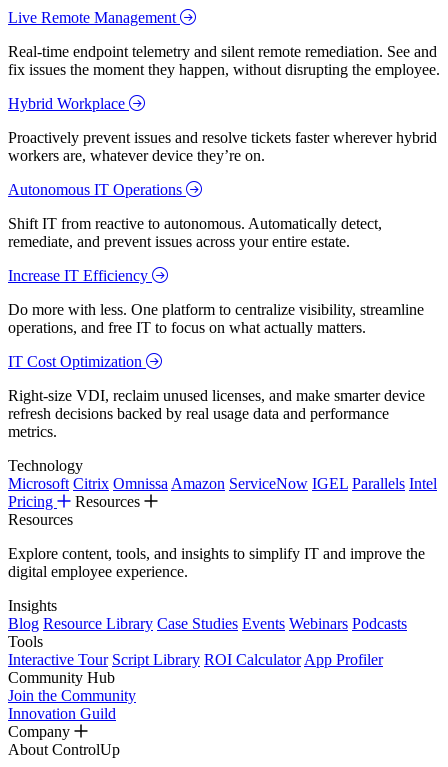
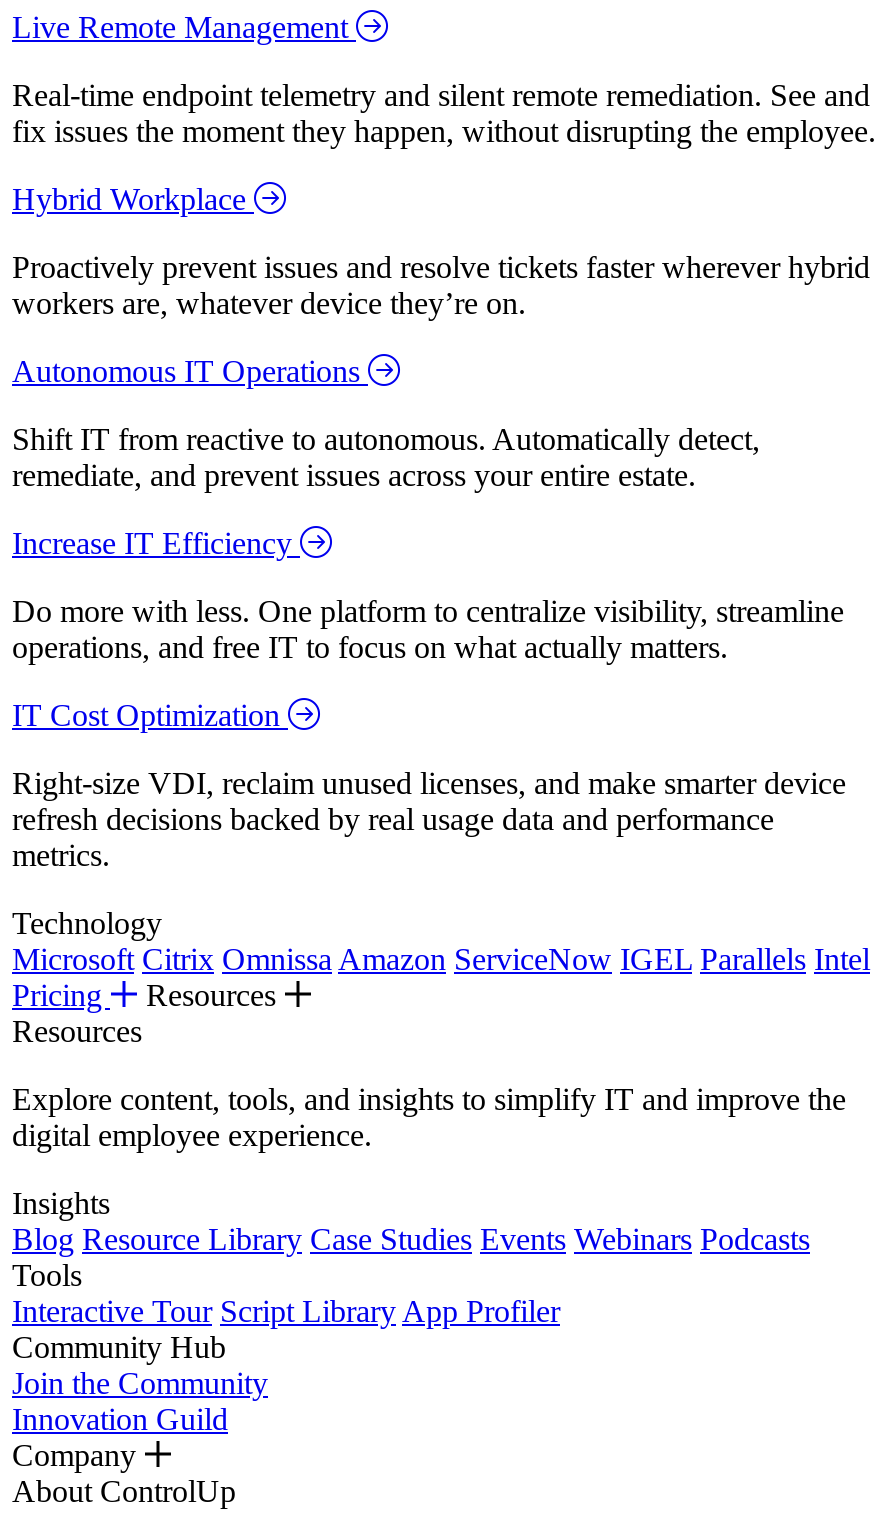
[8,651,383,668] Interactive Tour Script Library ROI Calculator App Profiler -> [12,1294,560,1328] Interactive Tour Script Library App Profiler

